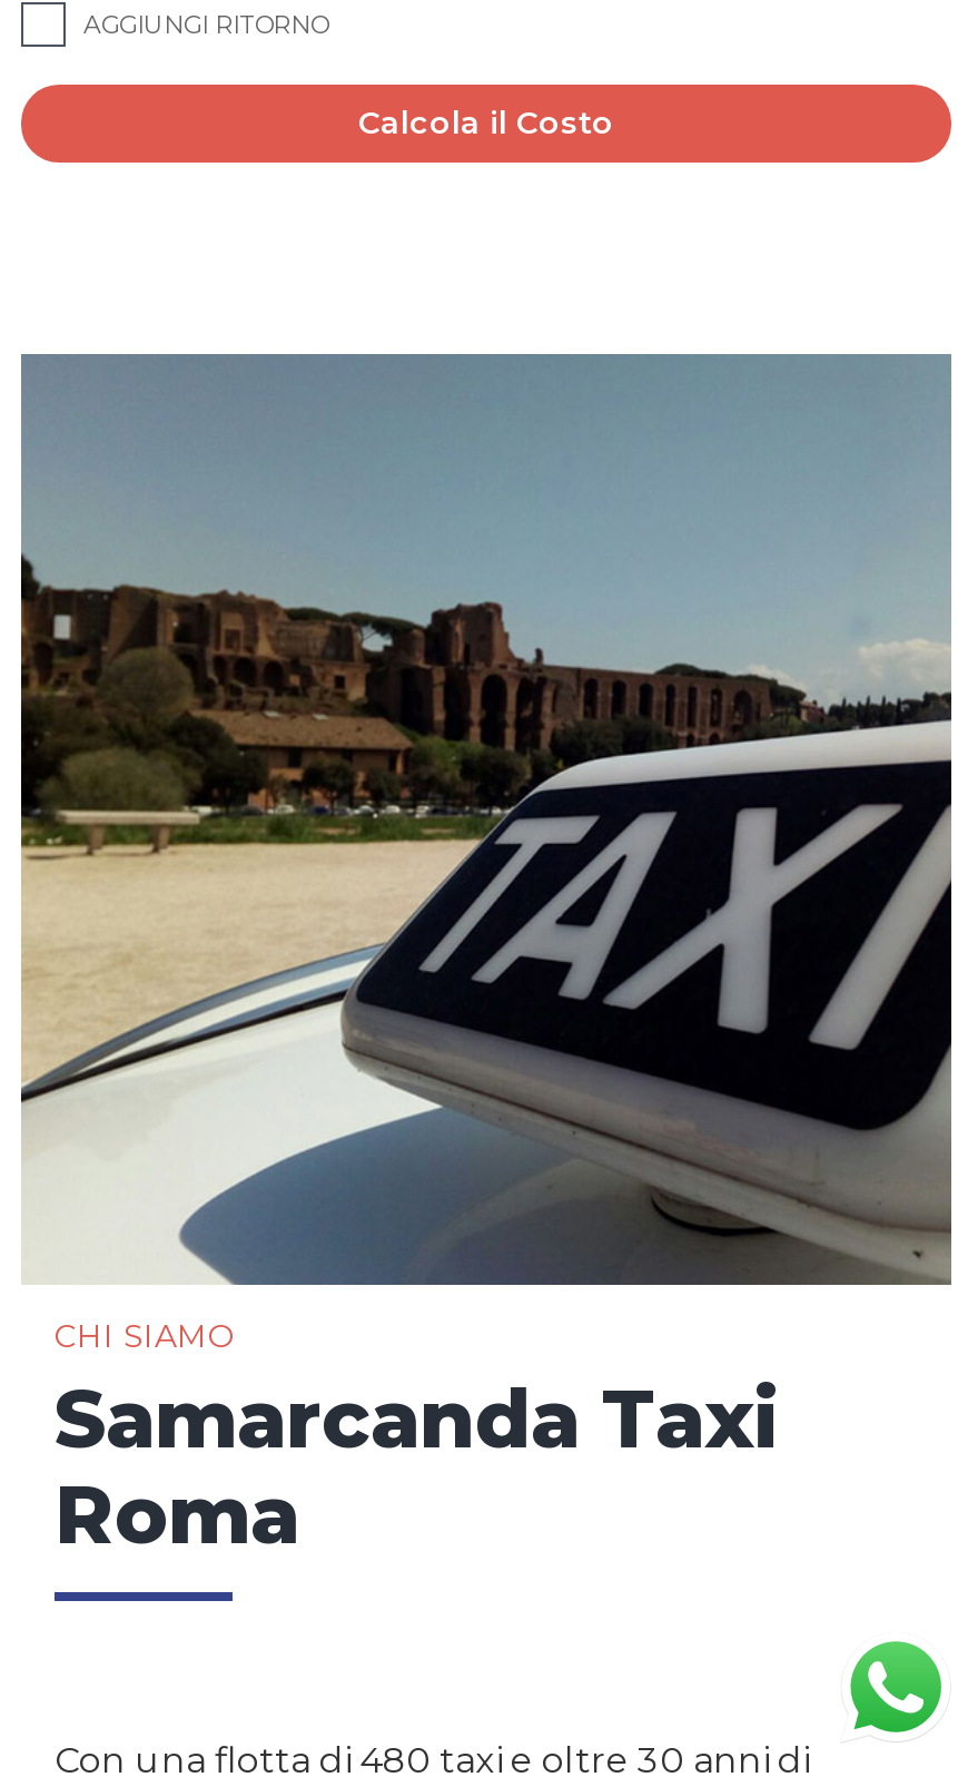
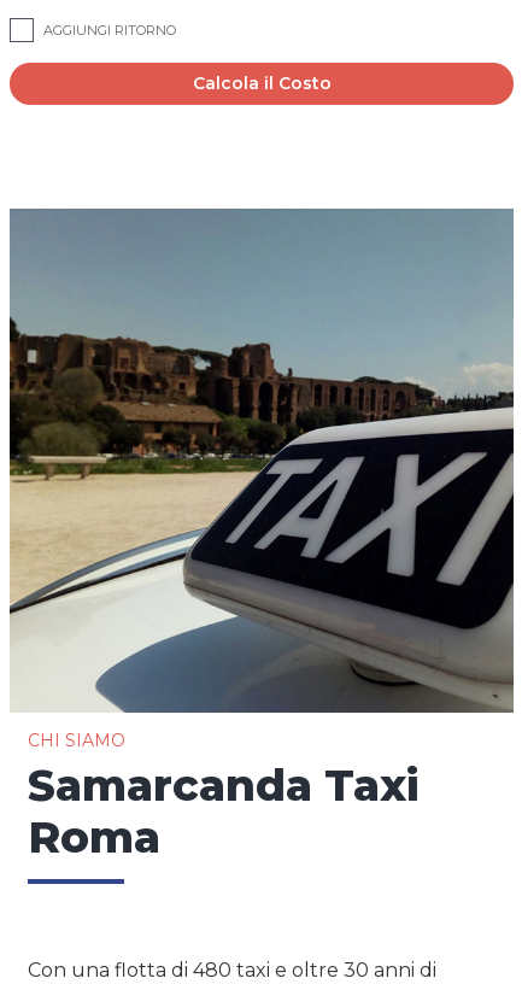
[849,1640,942,1734] [image] -> none

